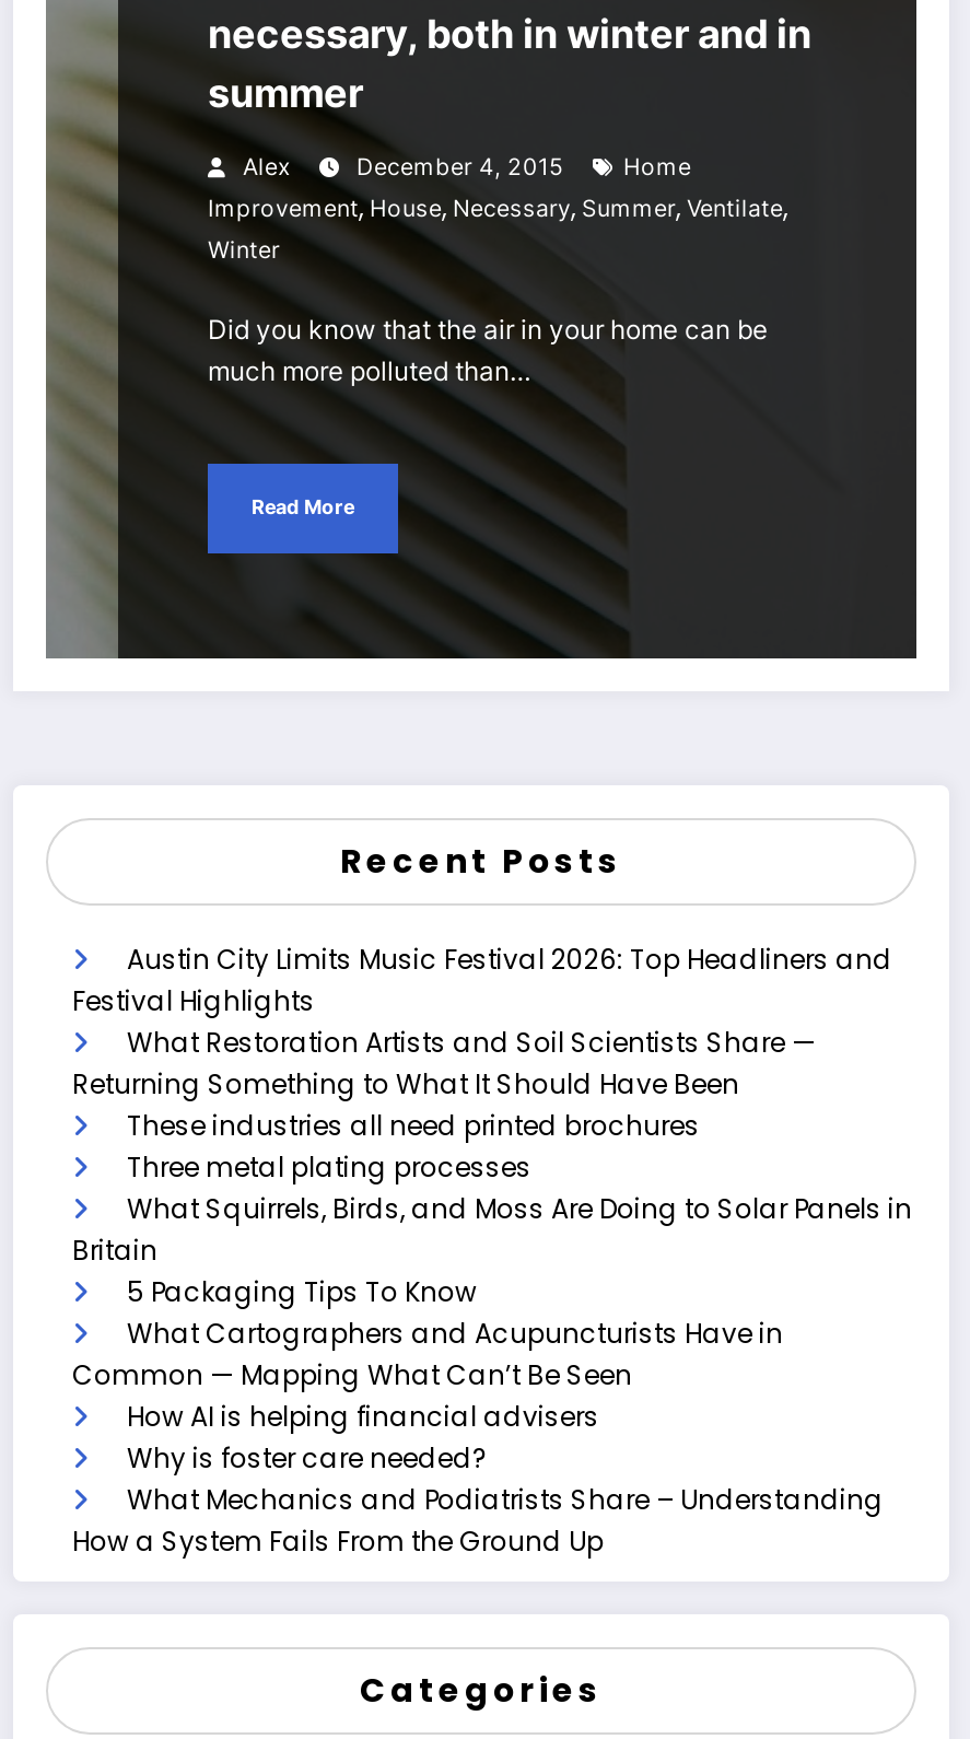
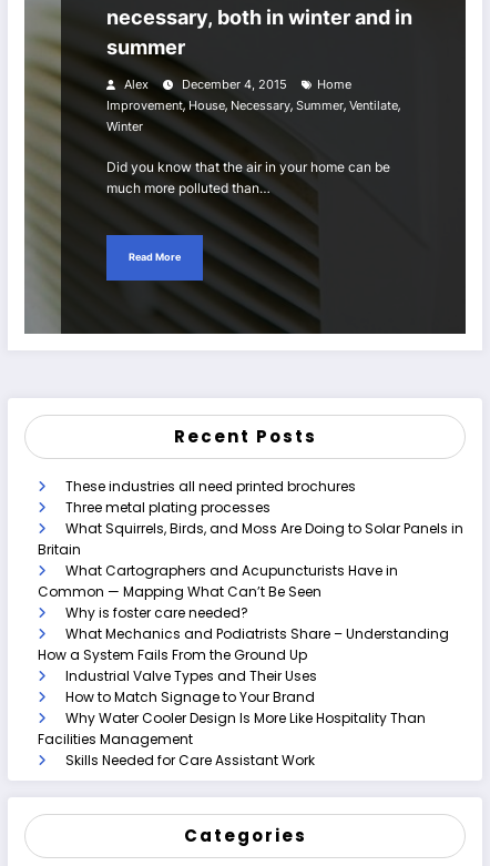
[72,941,892,1103] Austin City Limits Music Festival 2026: Top Headliners and | Festival Highlights | What Restoration Artists and Soil Scientists Share — | Returning Something to What It Should Have Been -> none
moved [72,1108,912,1270] -> [38,477,463,559]: These industries all need printed brochures | Three metal plating processes | What Squirrels, Birds, and Moss Are Doing to Solar Panels in | Britain
[127,1274,477,1311] 5 Packaging Tips To Know -> none
moved [72,1316,783,1394] -> [38,562,398,601]: What Cartographers and Acupuncturists Have in | Common — Mapping What Can’t Be Seen
[127,1399,599,1436] How AI is helping financial advisers -> none
moved [72,1440,884,1561] -> [38,604,449,665]: Why is foster care needed? | What Mechanics and Podiatrists Share – Understanding | How a System Fails From the Ground Up
none -> [38,667,426,770] Industrial Valve Types and Their Uses | How to Match Signage to Your Brand | Why Water Cooler Design Is More Like Hospitality Than | Facilities Management | Skills Needed for Care Assistant Work

